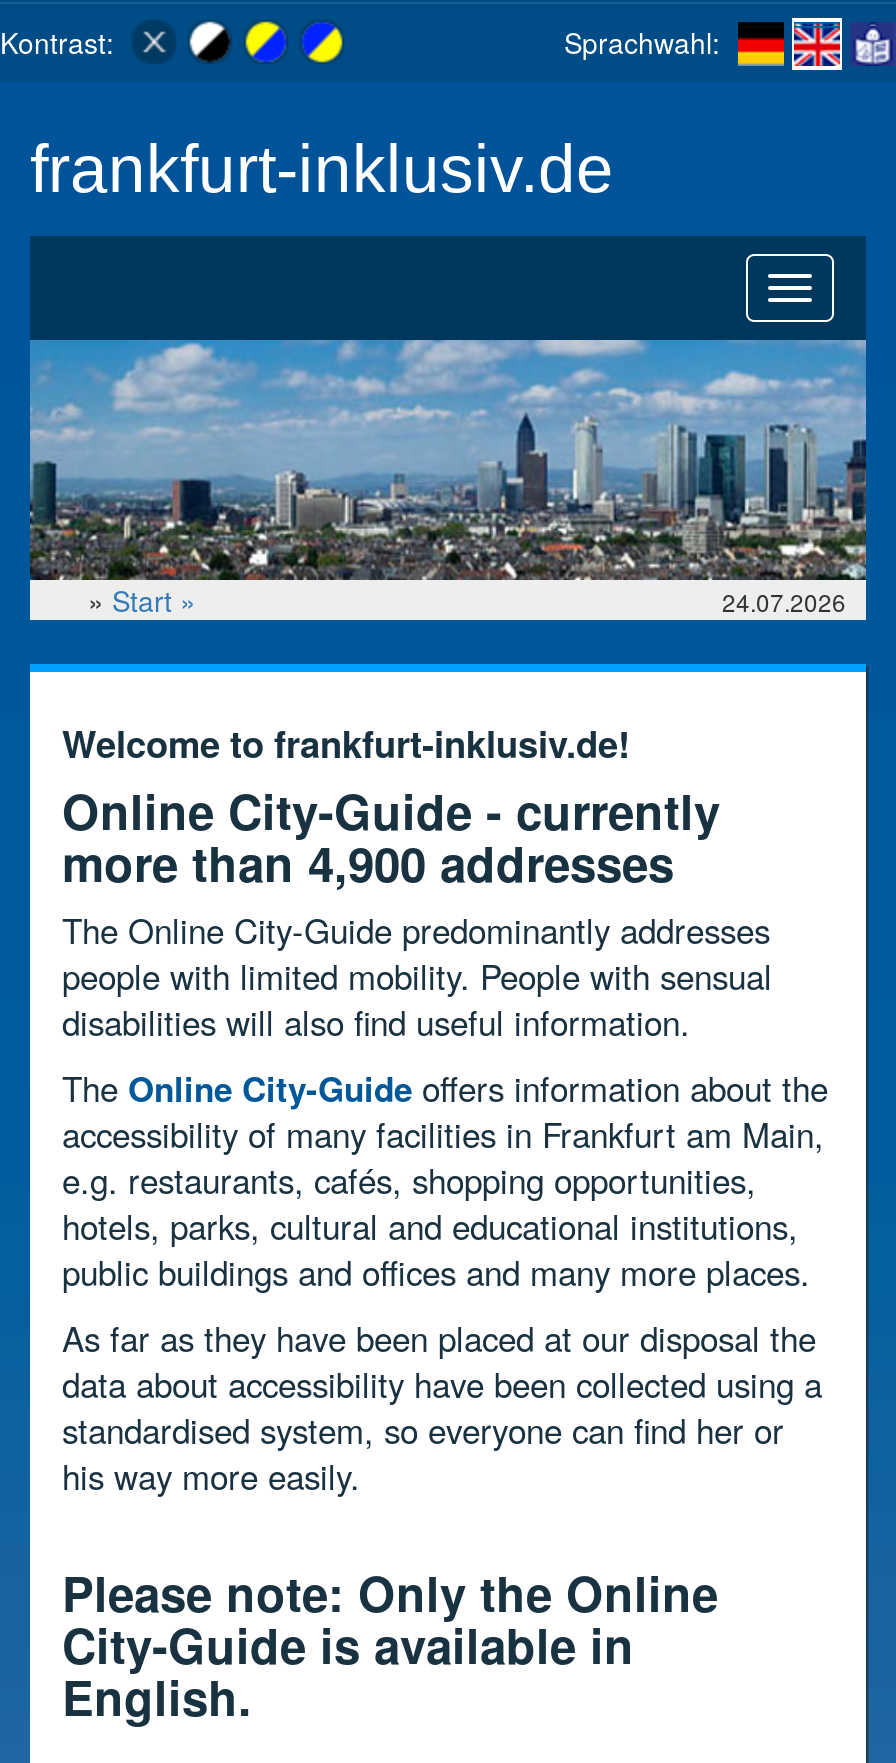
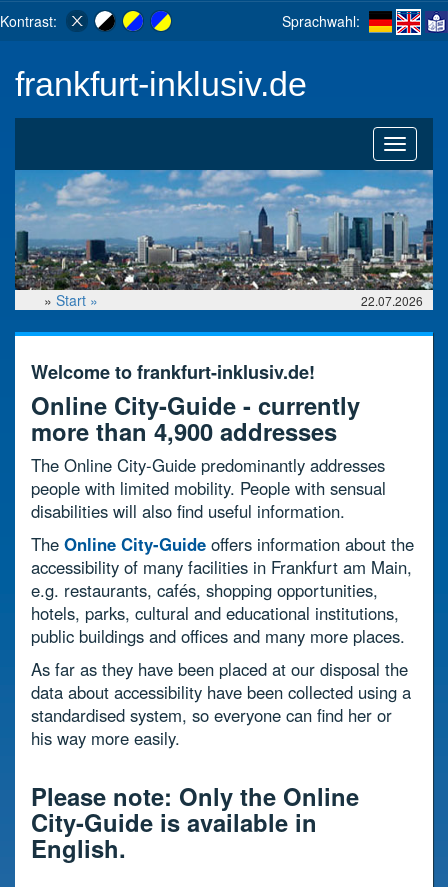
[722,584,846,618] 24.07.2026 -> [361,292,423,309] 22.07.2026

